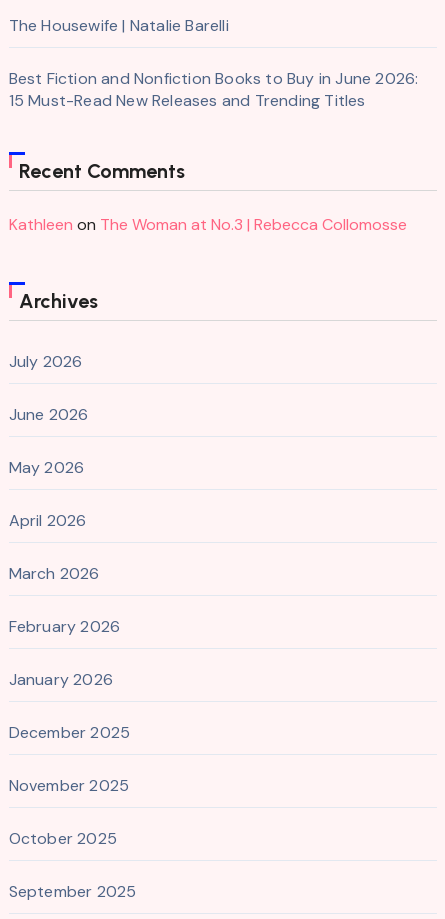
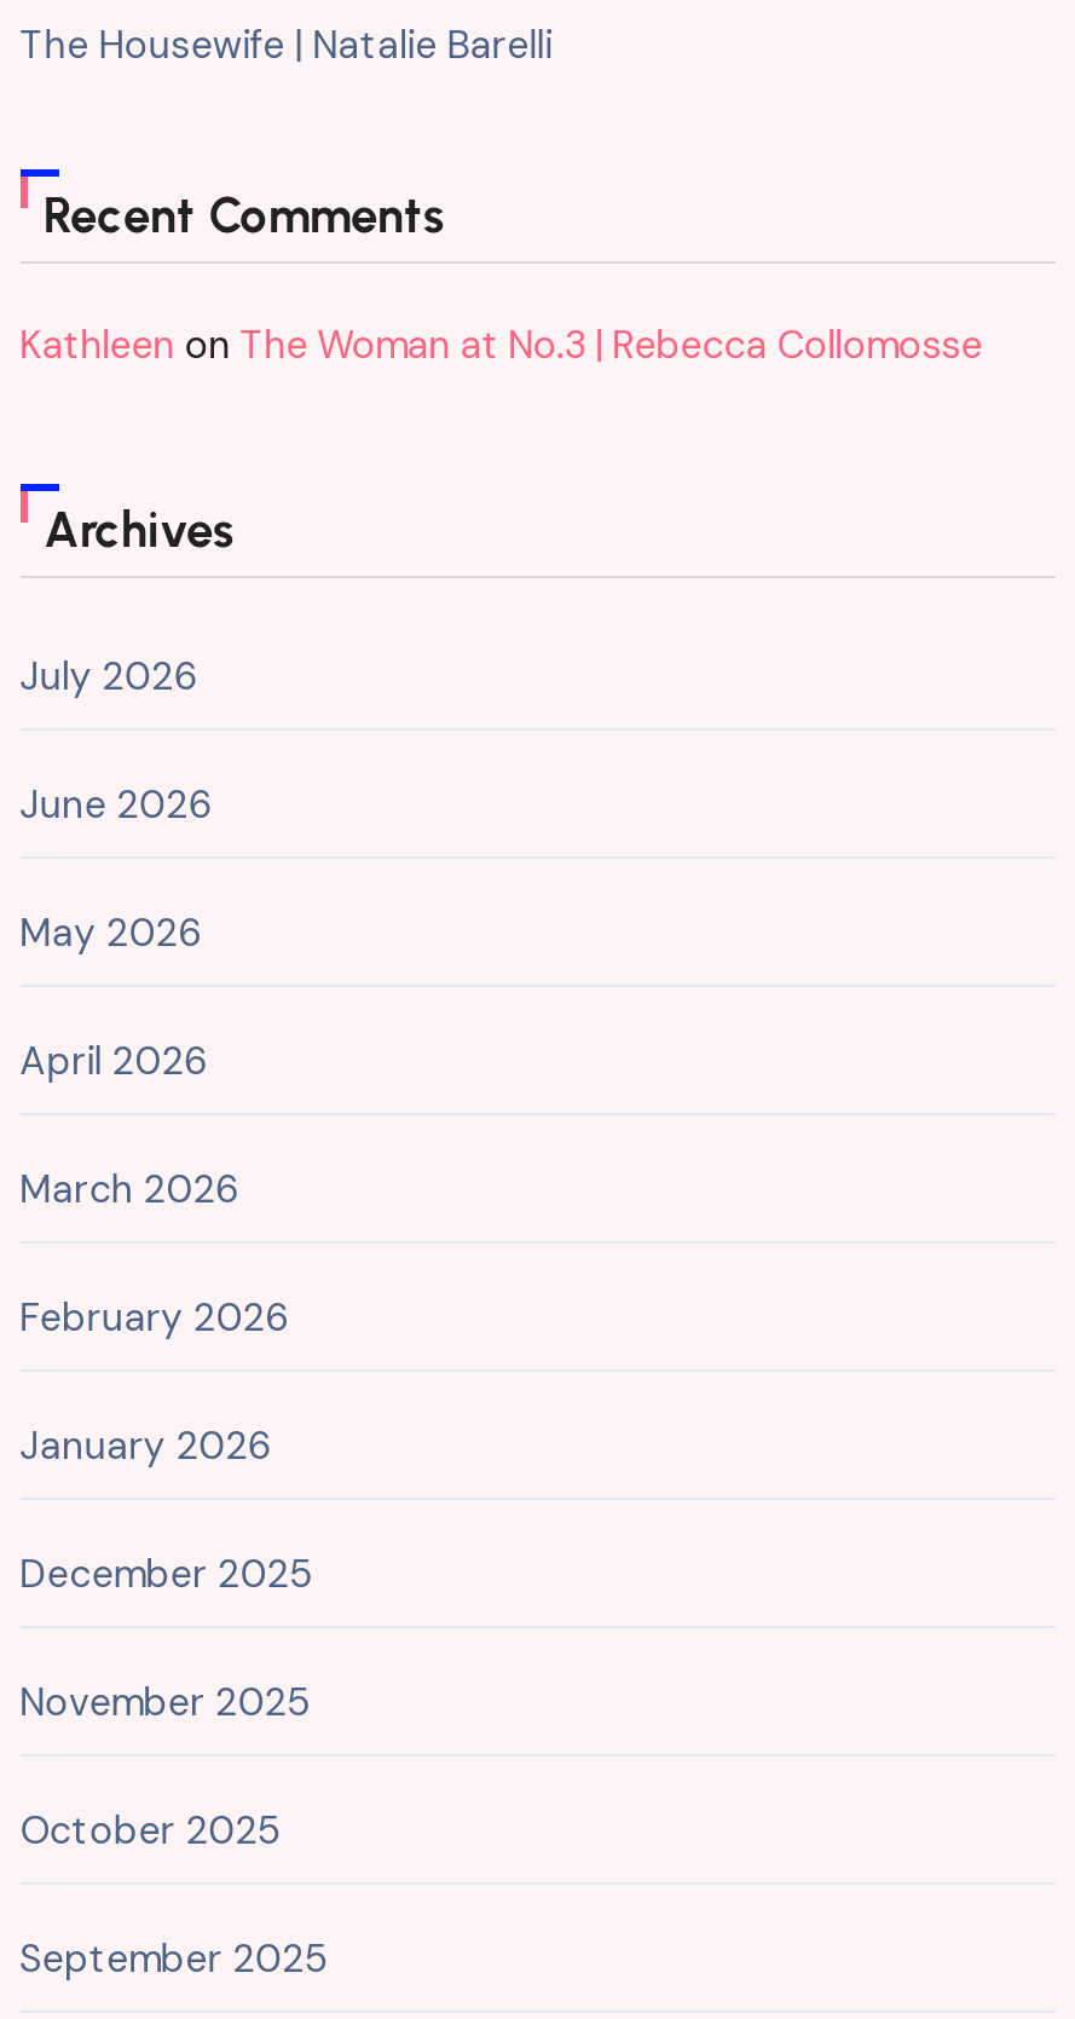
[9,68,418,111] Best Fiction and Nonfiction Books to Buy in June 2026: | 15 Must-Read New Releases and Trending Titles -> none

